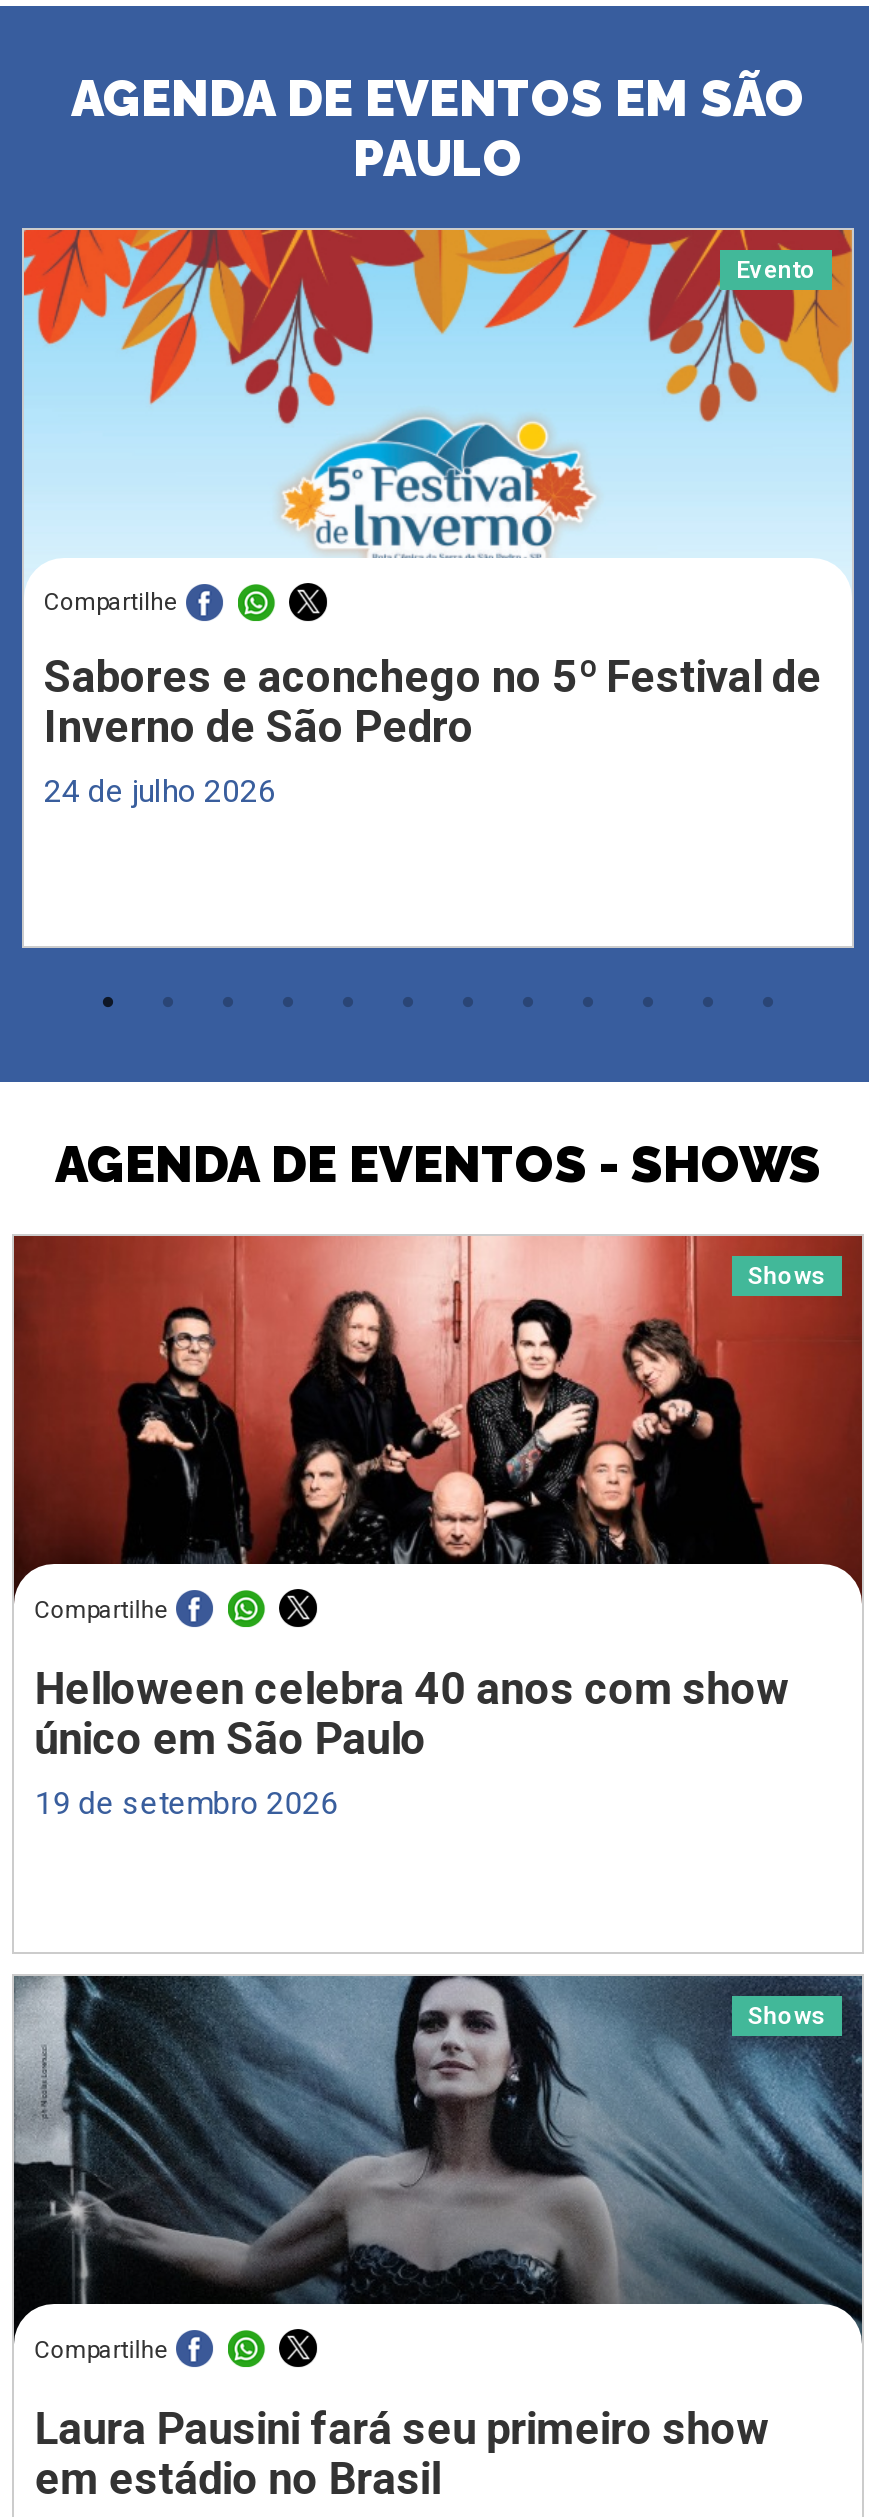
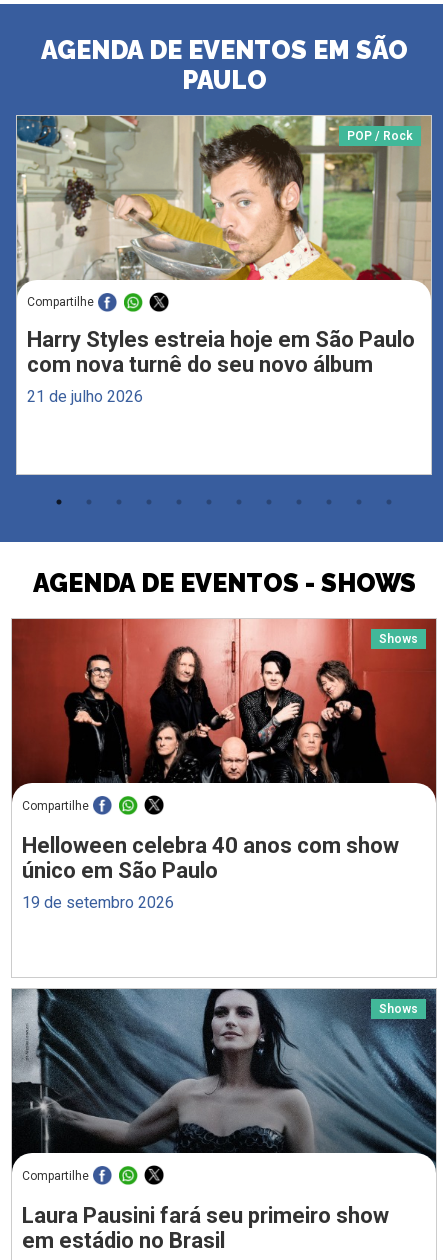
[22,228,854,582] [image] | Evento -> [16,115,432,295] [image] | POP / Rock
[44,652,822,810] Sabores e aconchego no 5º Festival de | Inverno de São Pedro | 24 de julho 2026 -> [27,327,415,406] Harry Styles estreia hoje em São Paulo | com nova turnê do seu novo álbum | 21 de julho 2026

